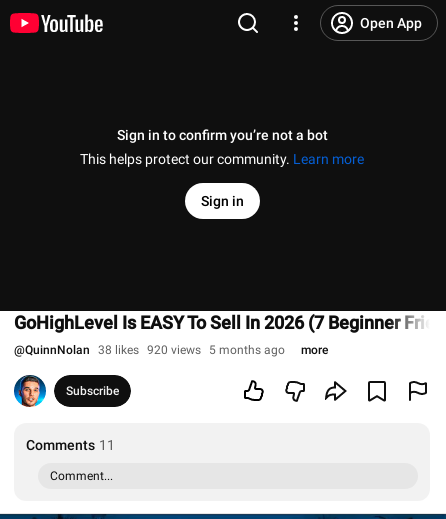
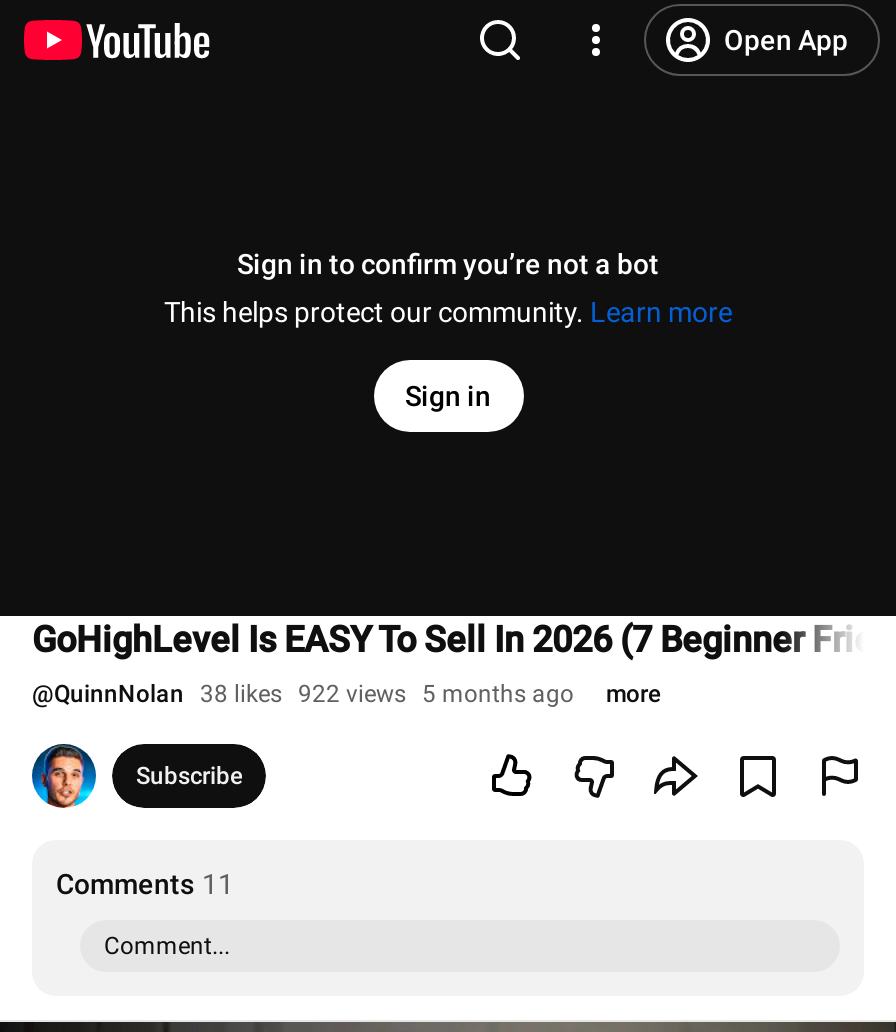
[14,343,285,357] @QuinnNolan 38 likes 920 views 5 months ago -> [32,680,574,708] @QuinnNolan 38 likes 922 views 5 months ago

